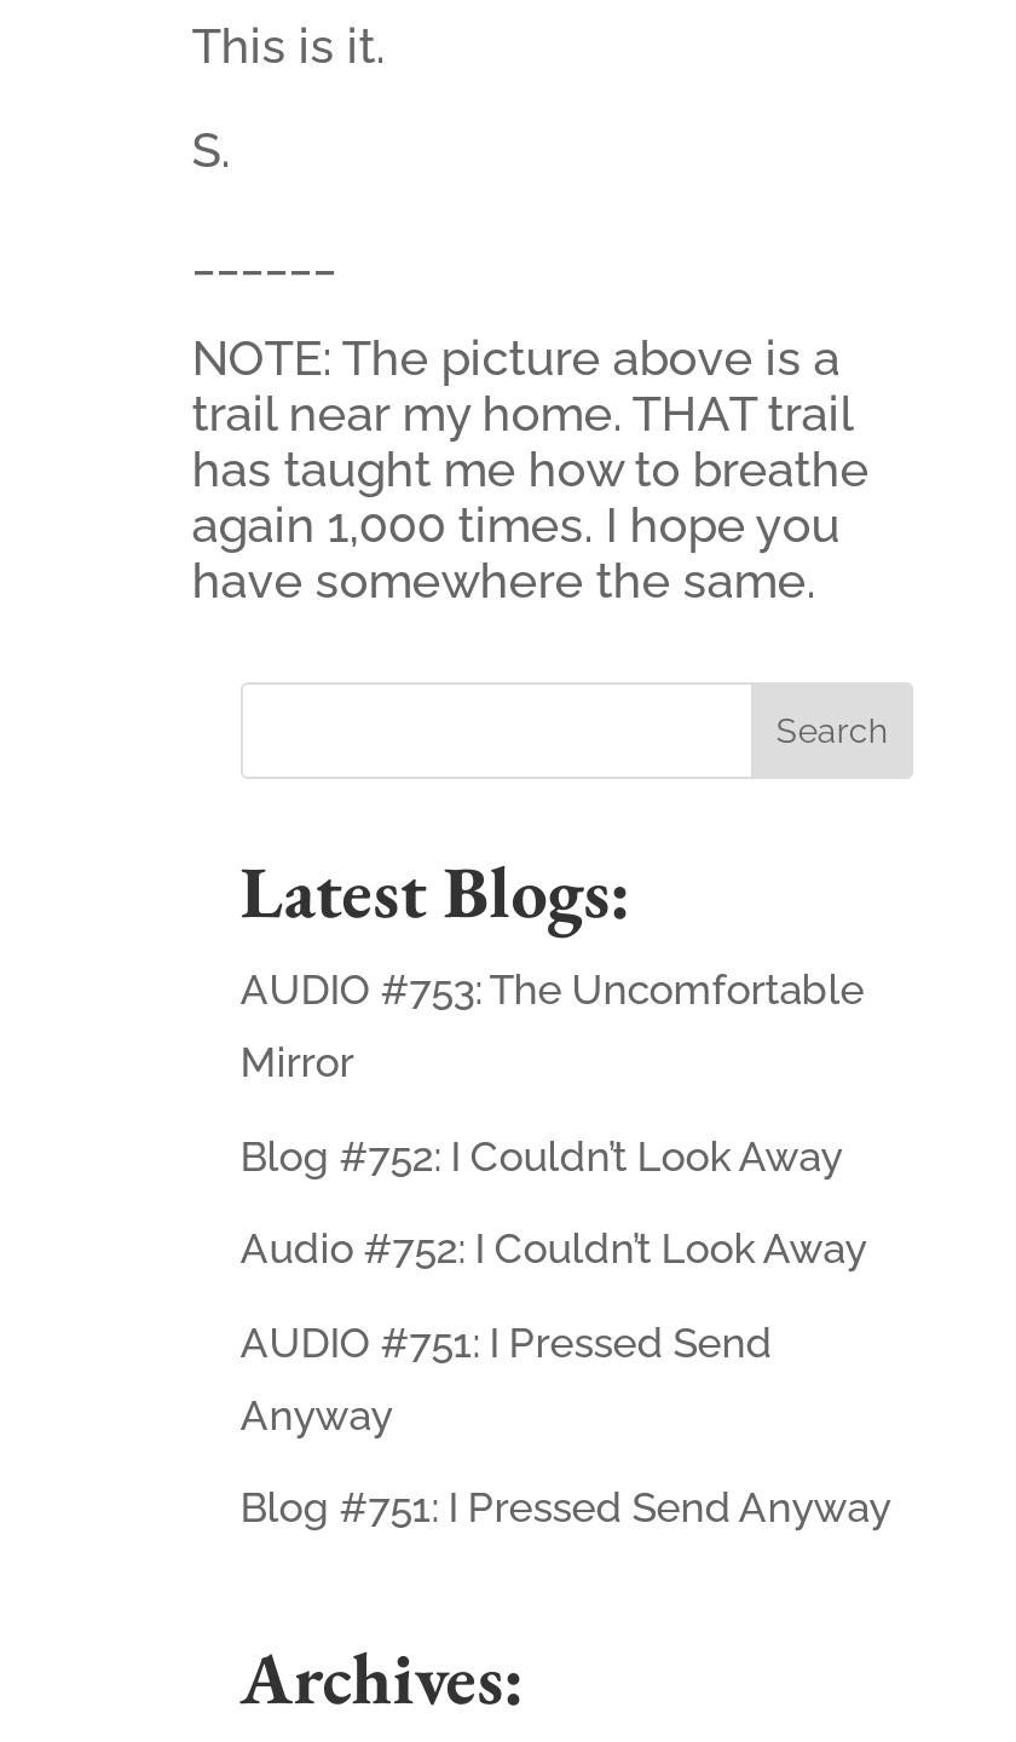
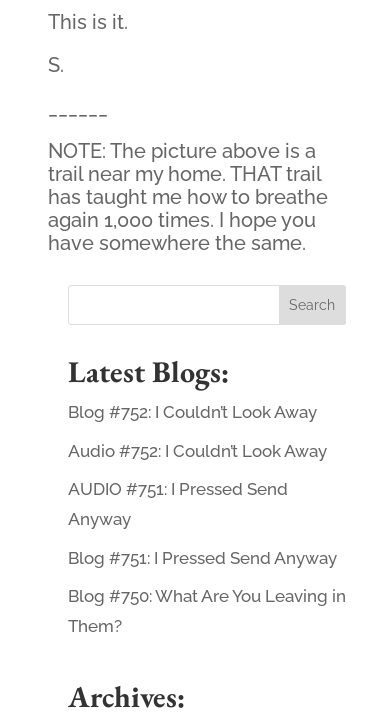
[240,965,864,1086] AUDIO #753: The Uncomfortable | Mirror -> none
moved [240,1131,891,1532] -> [68,402,337,567]: Blog #752: I Couldn’t Look Away | Audio #752: I Couldn’t Look Away | AUDIO #751: I Pressed Send | Anyway | Blog #751: I Pressed Send Anyway
none -> [68,586,346,636] Blog #750: What Are You Leaving in | Them?

